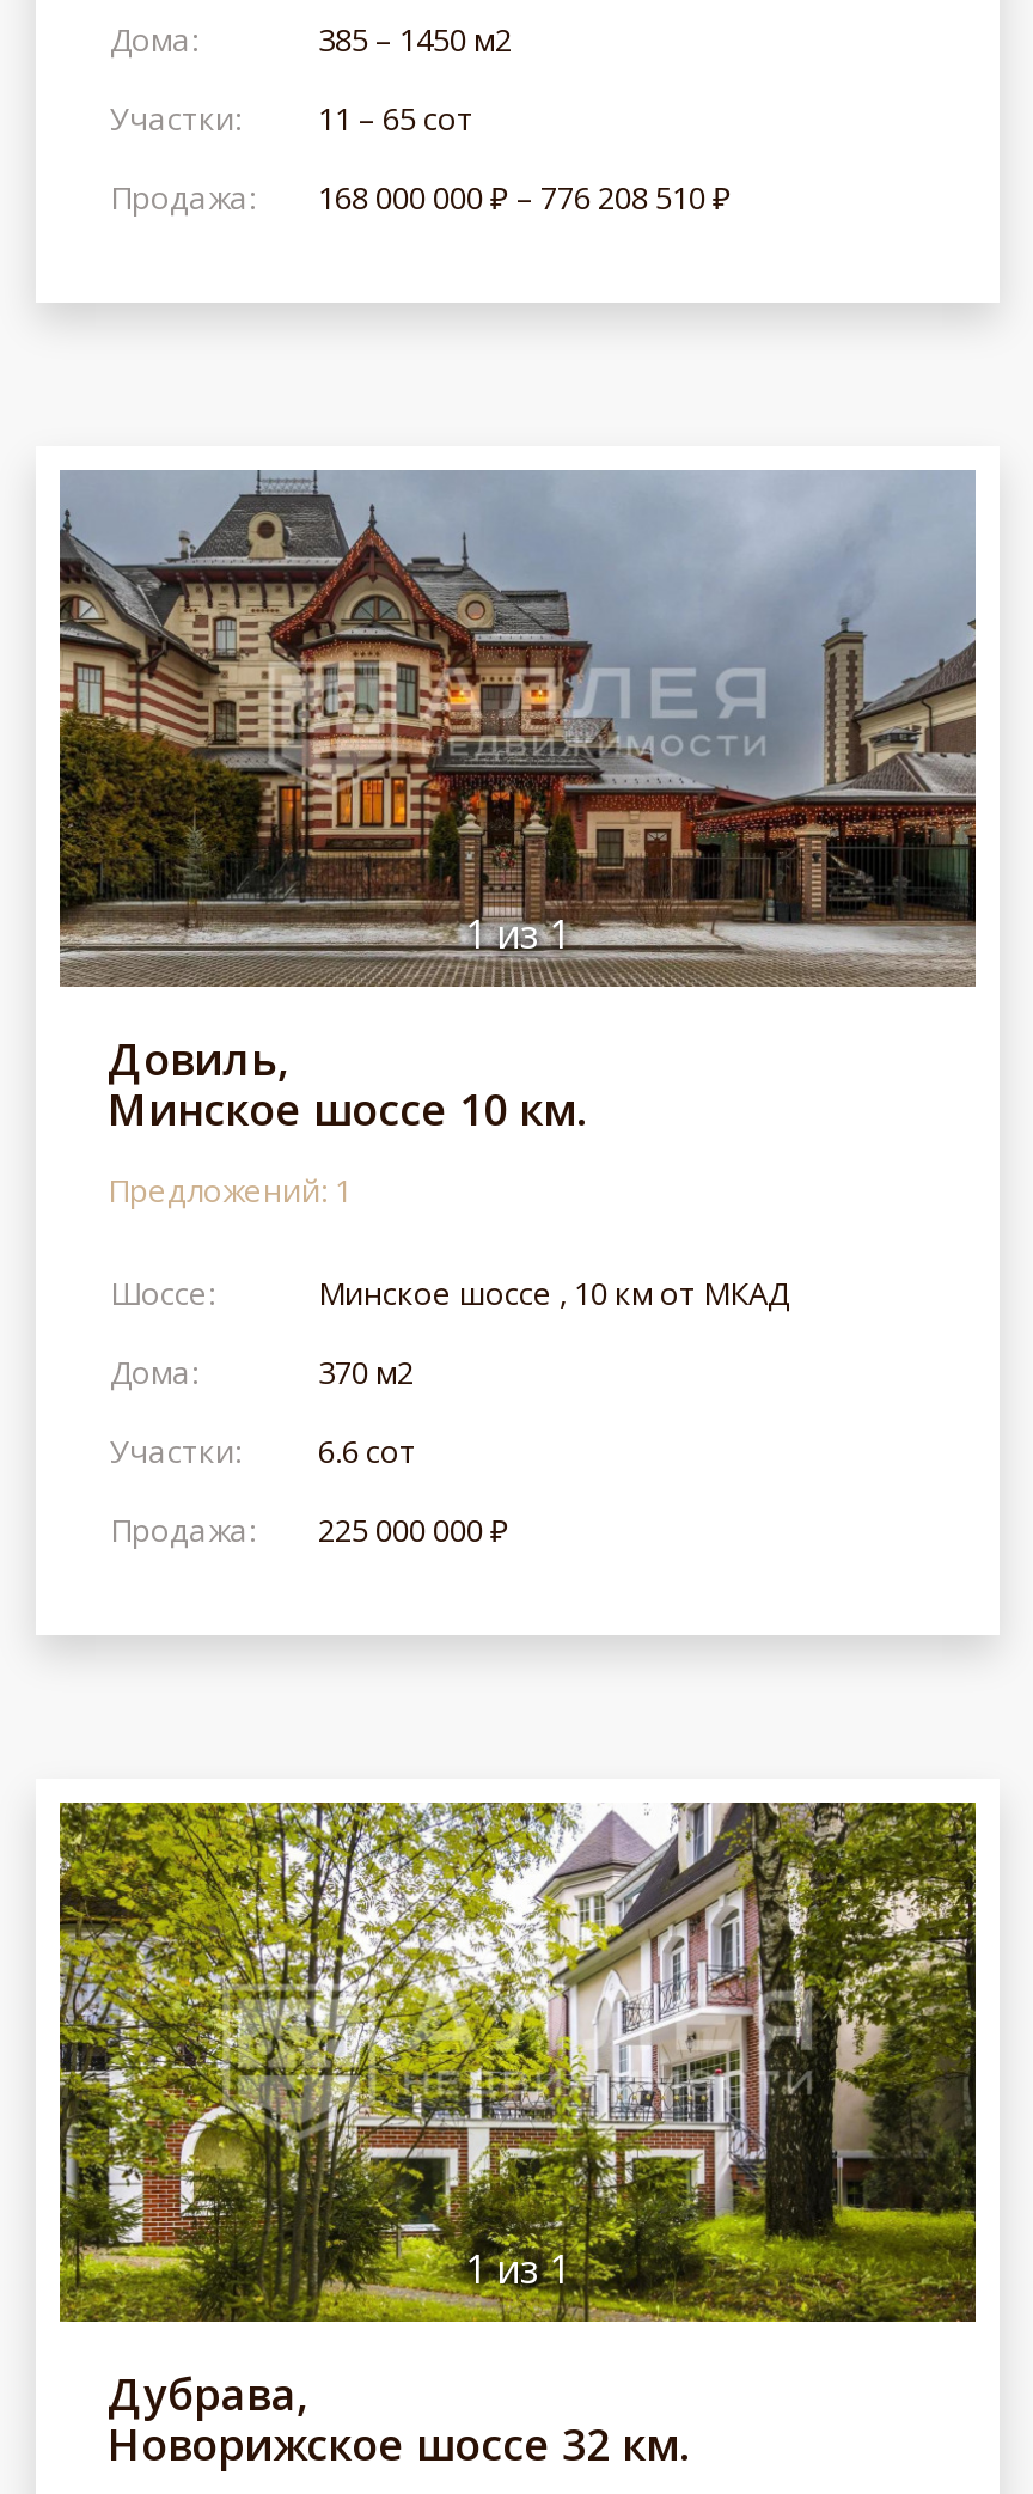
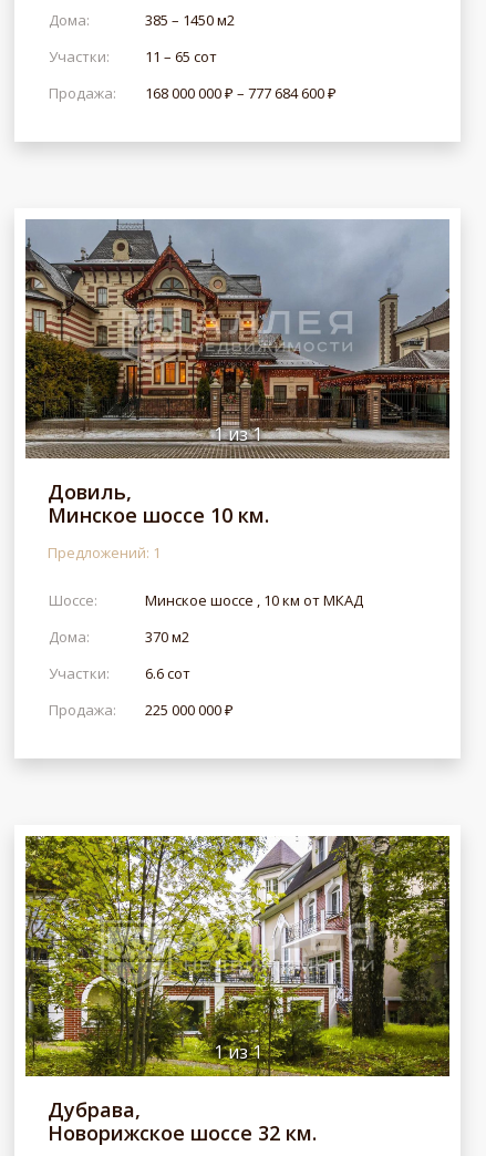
[110,175,732,218] Продажа: 168 000 000 ₽ – 776 208 510 ₽ -> [49,83,337,103] Продажа: 168 000 000 ₽ – 777 684 600 ₽

